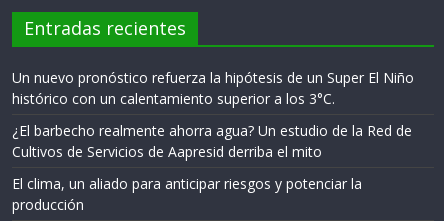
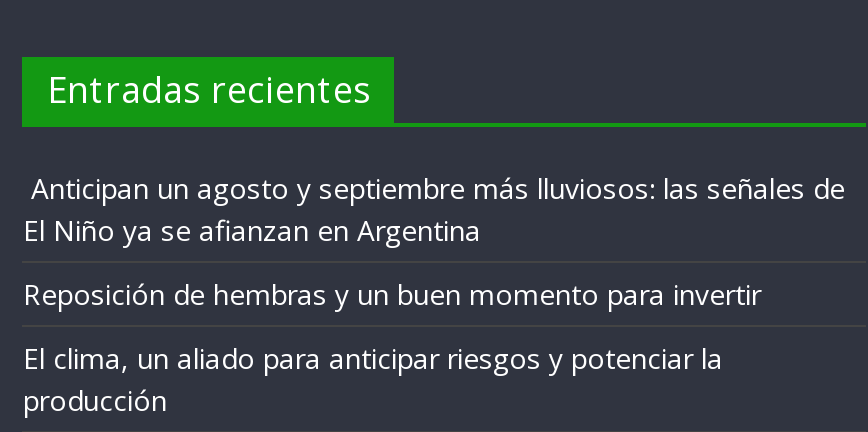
[12,68,414,108] Un nuevo pronóstico refuerza la hipótesis de un Super El Niño | histórico con un calentamiento superior a los 3°C. -> [23,168,845,248] Anticipan un agosto y septiembre más lluviosos: las señales de | El Niño ya se afianzan en Argentina
[12,121,412,161] ¿El barbecho realmente ahorra agua? Un estudio de la Red de | Cultivos de Servicios de Aapresid derriba el mito -> [23,274,761,312] Reposición de hembras y un buen momento para invertir

